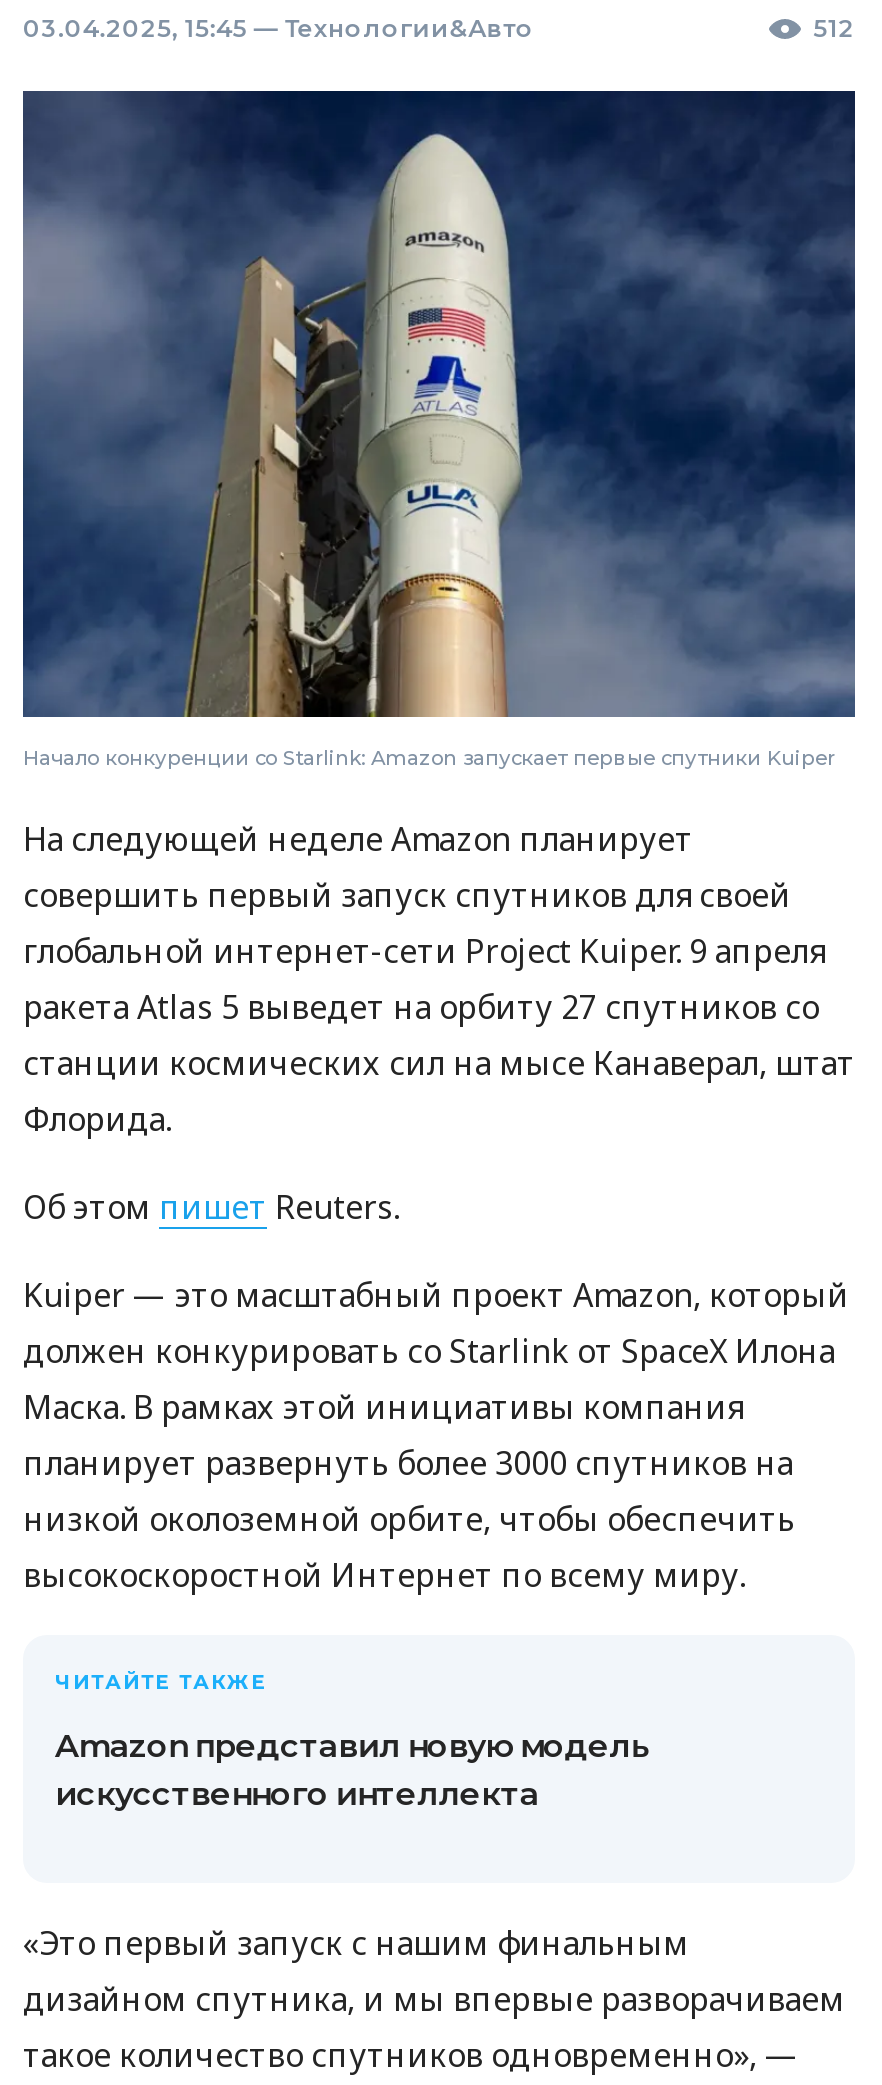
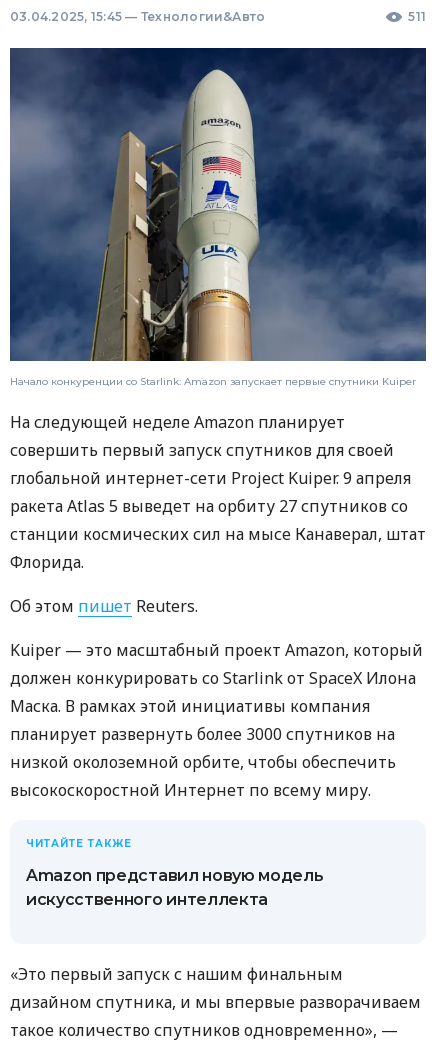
[814,13,855,43] 512 -> [408,9,426,24] 511

